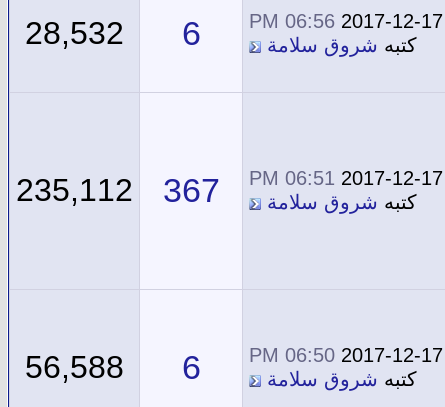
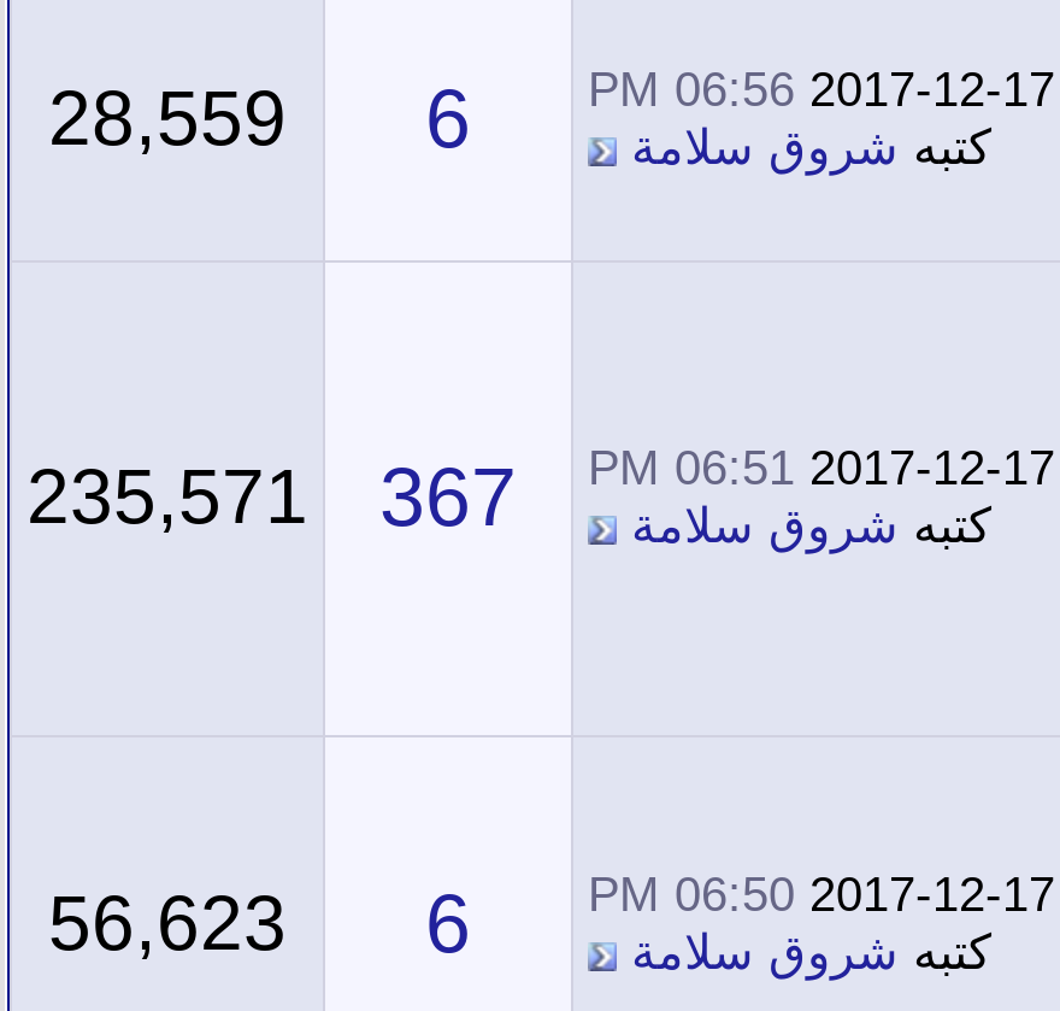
[25,14,200,52] 28,532 6 -> [48,72,471,164] 28,559 6
[16,171,219,209] 235,112 367 -> [26,451,517,542] 235,571 367
[25,348,200,386] 56,588 6 -> [48,877,471,969] 56,623 6

